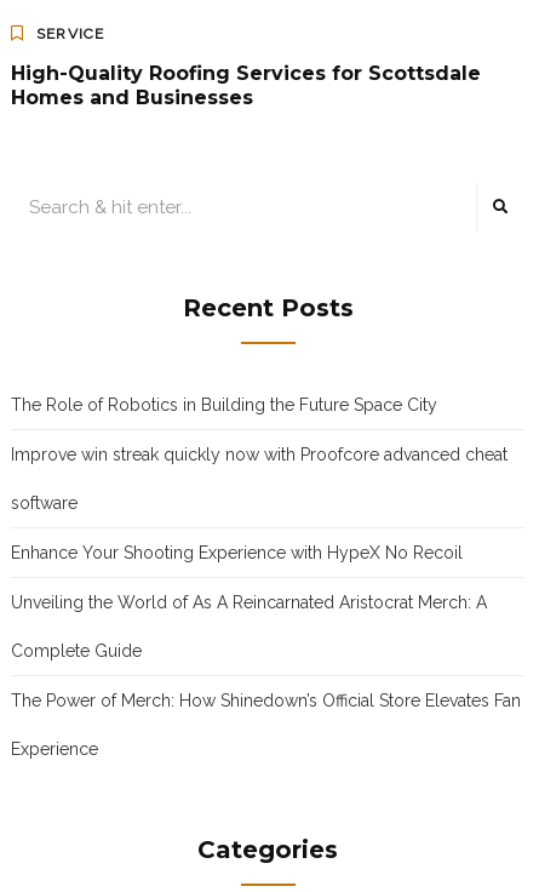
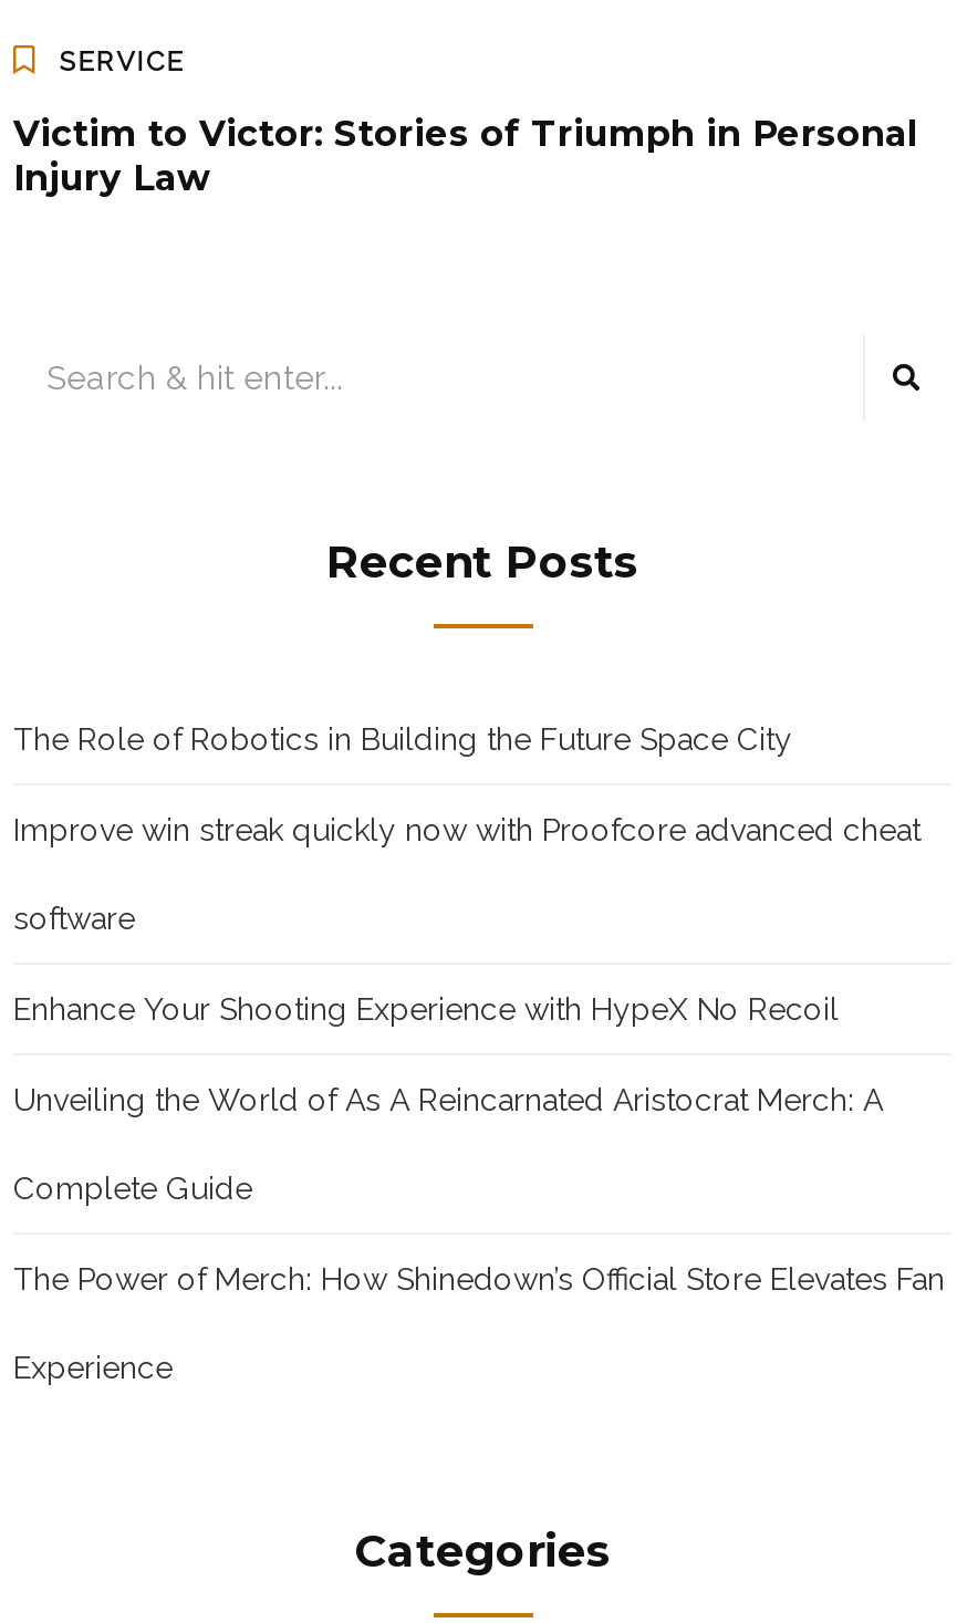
[11,62,481,109] High-Quality Roofing Services for Scottsdale | Homes and Businesses -> [13,113,918,199] Victim to Victor: Stories of Triumph in Personal | Injury Law

